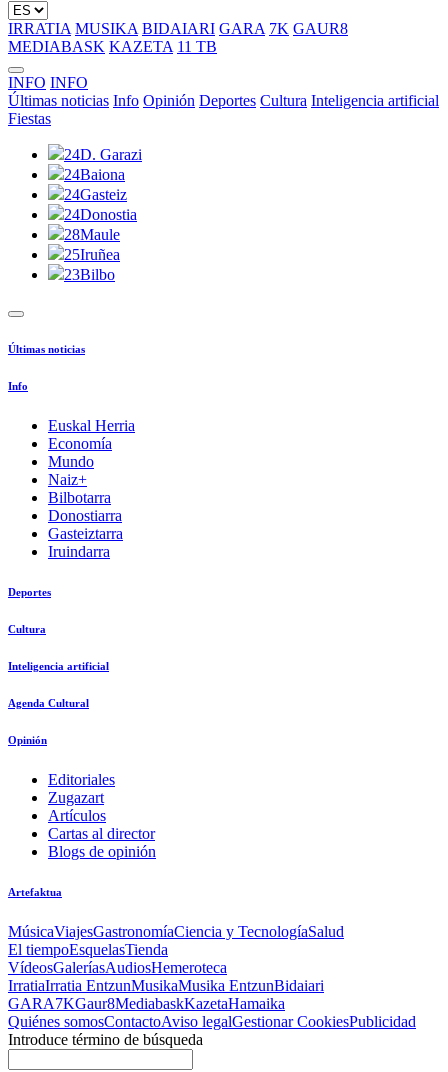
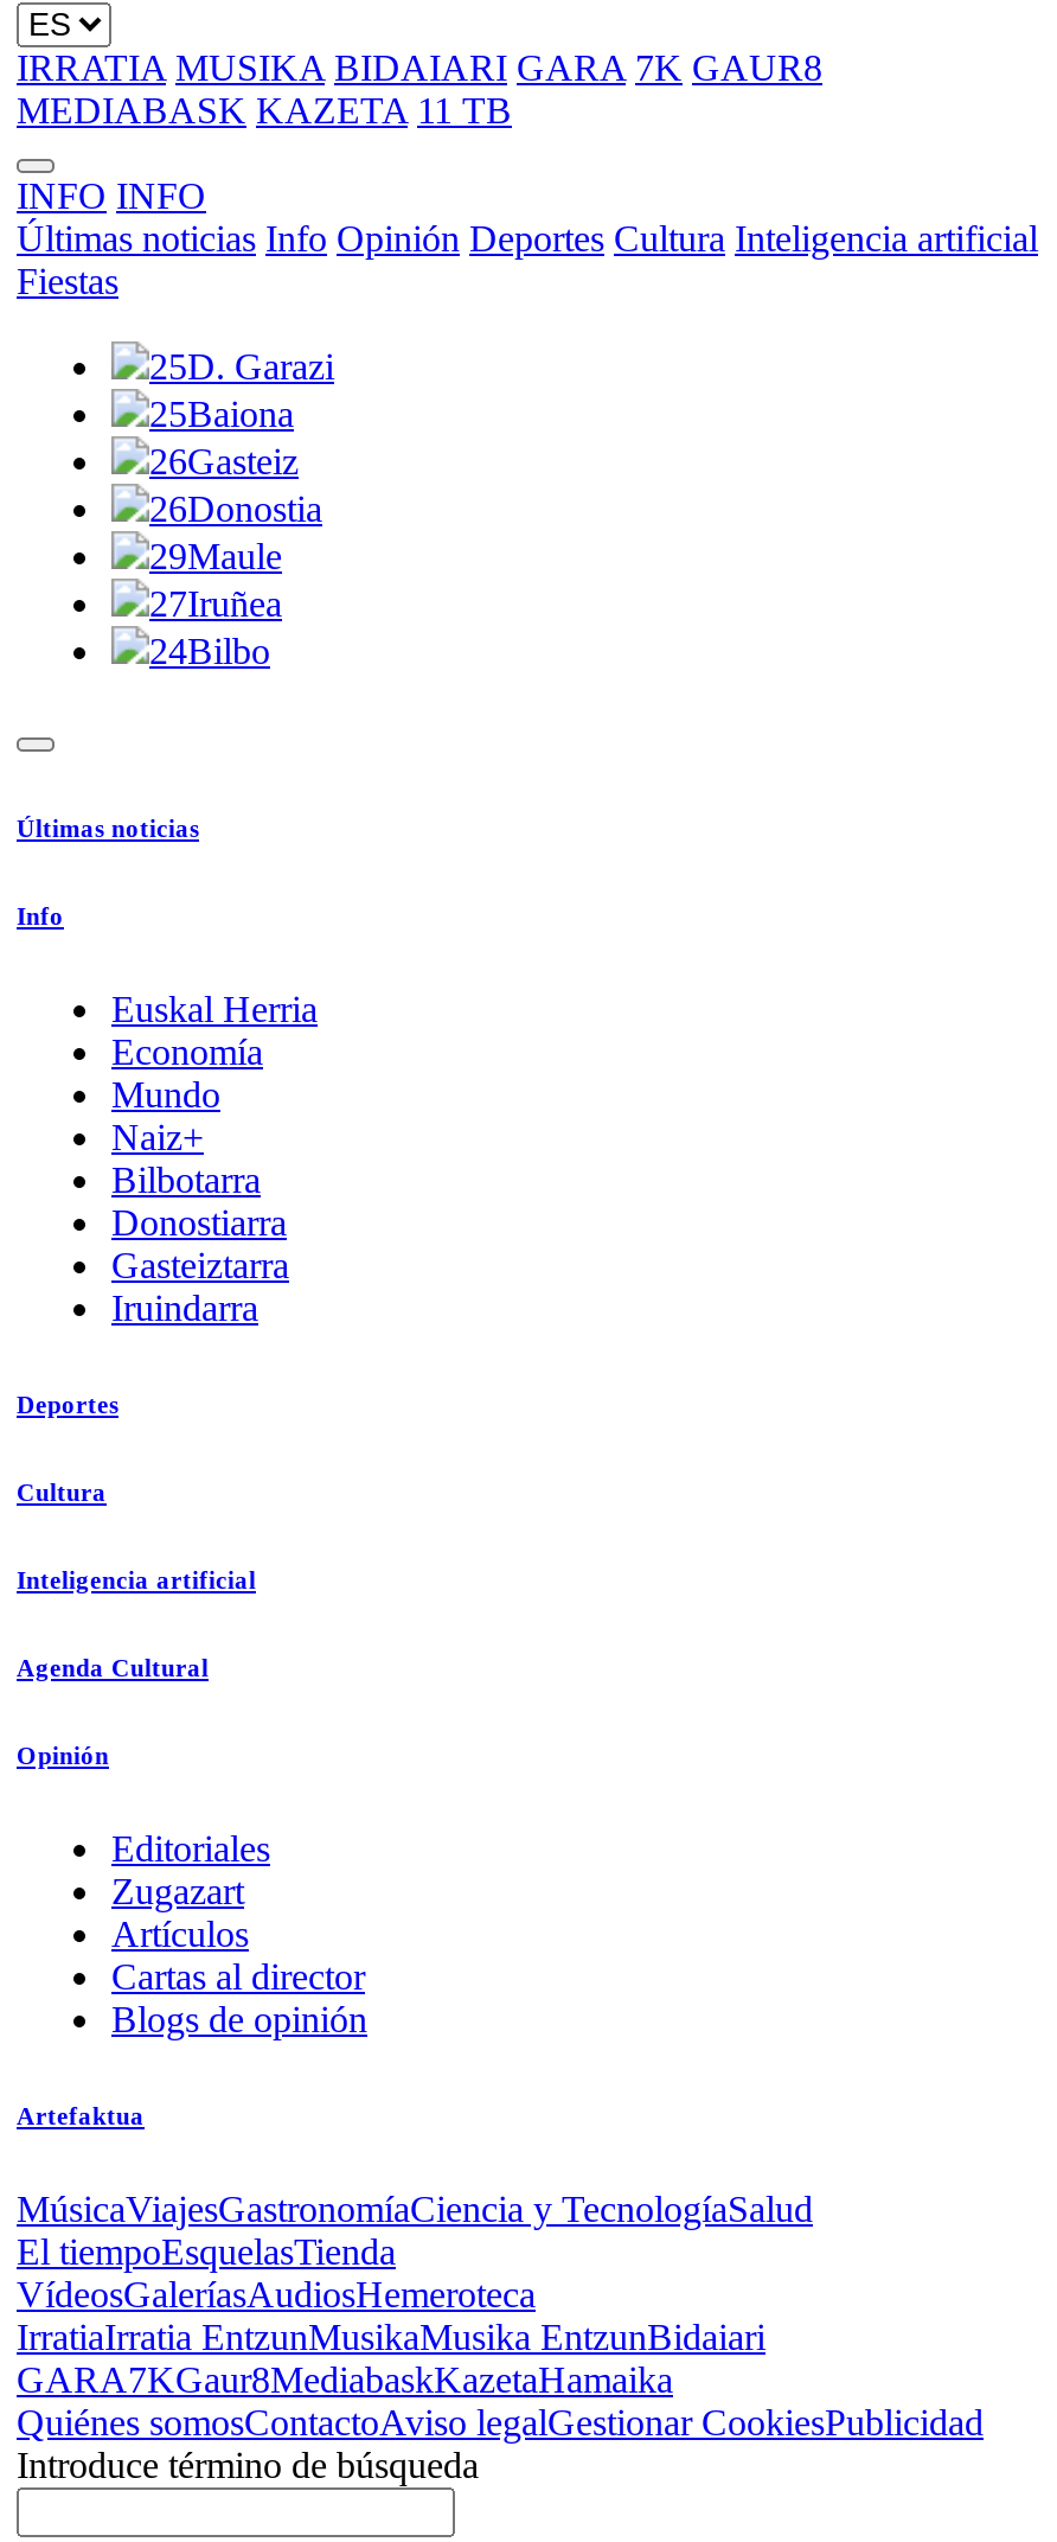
[64,146,142,163] 24D. Garazi -> [149,346,334,387] 25D. Garazi
[64,166,125,183] 24Baiona -> [149,394,294,434] 25Baiona
[64,186,127,203] 24Gasteiz -> [149,441,299,481] 26Gasteiz
[64,206,137,223] 24Donostia -> [149,488,322,529] 26Donostia
[64,226,120,243] 28Maule -> [149,536,282,576] 29Maule
[64,246,120,263] 25Iruñea -> [149,583,282,624] 27Iruñea
[64,266,115,283] 23Bilbo -> [149,631,270,671] 24Bilbo

